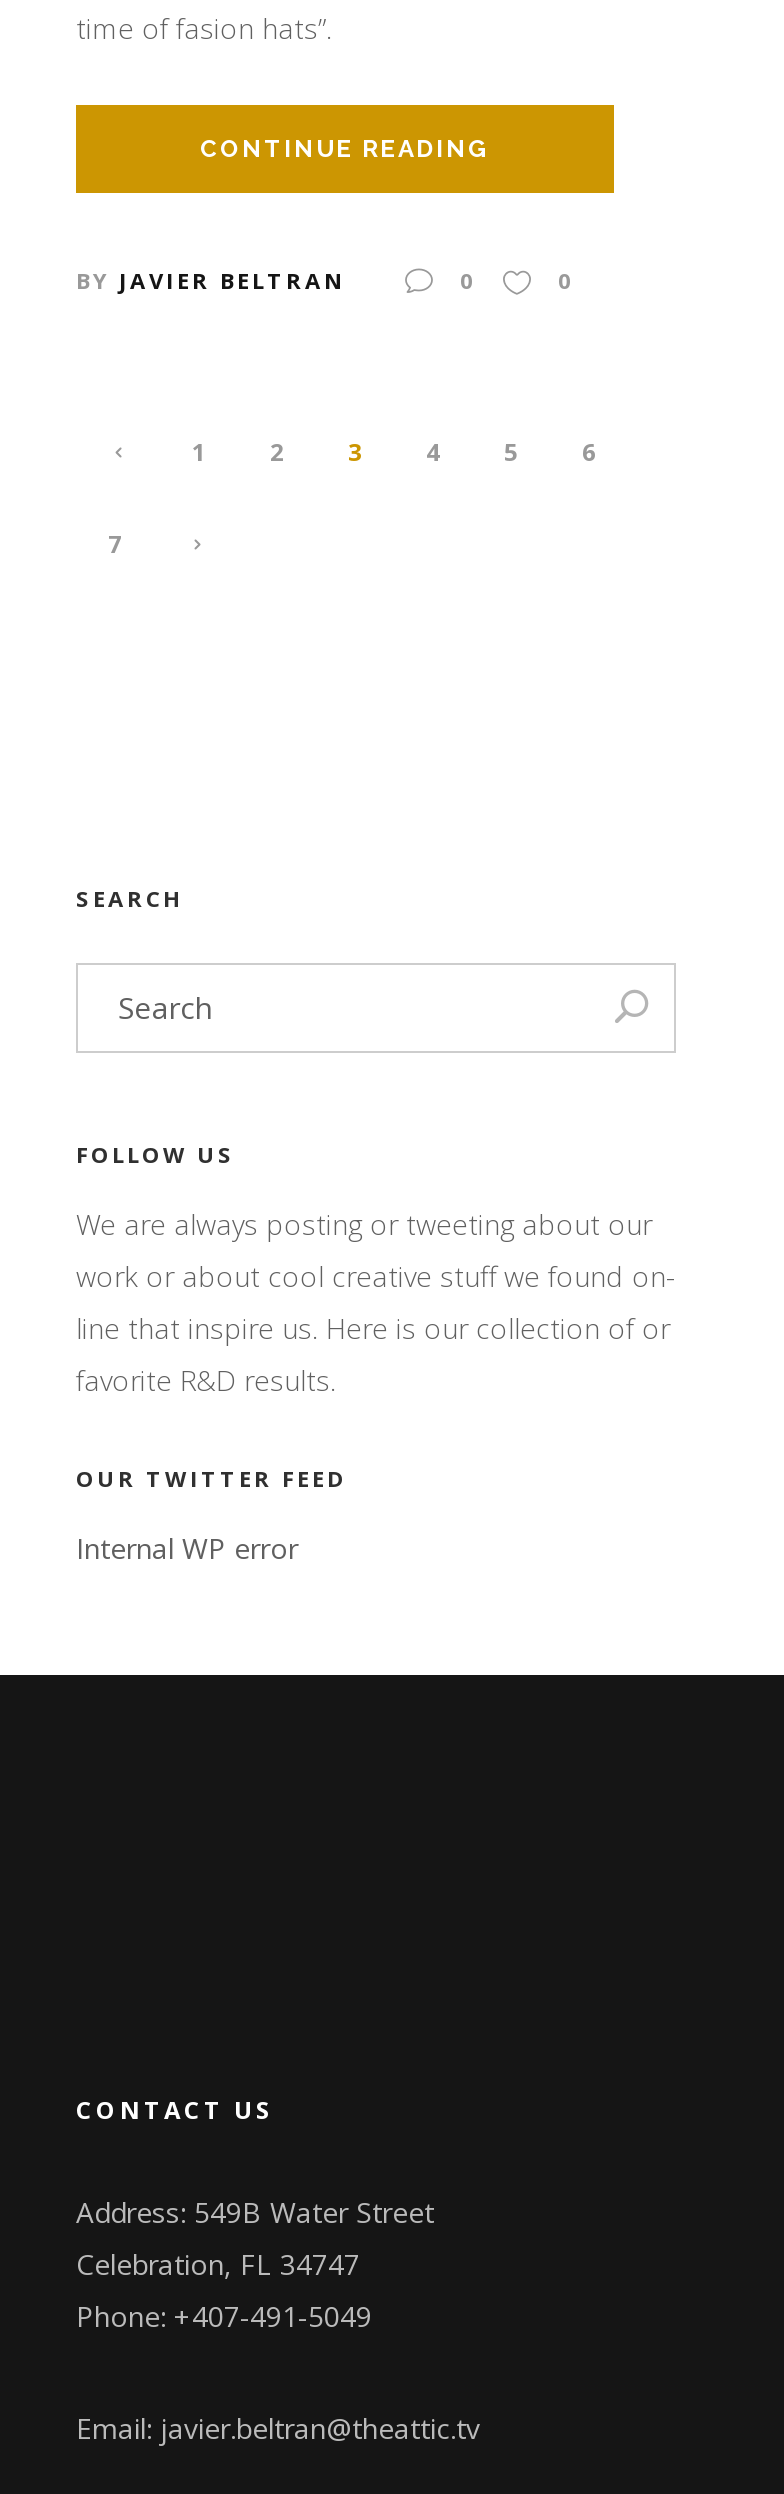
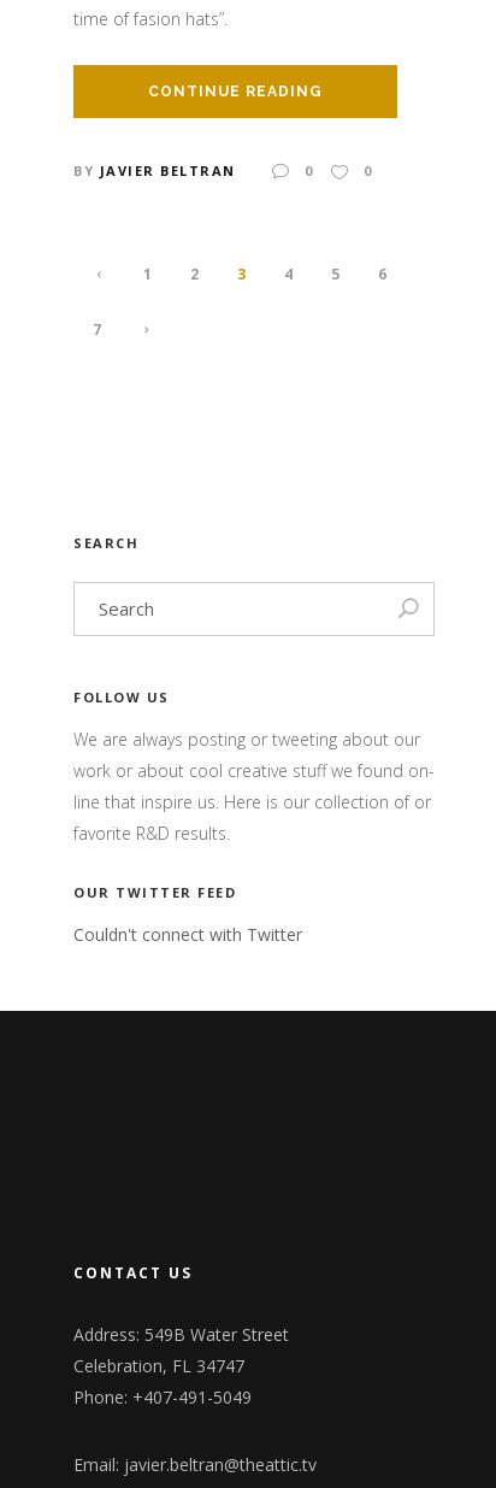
[76,1529,298,1567] Internal WP error -> [73,923,302,946] Couldn't connect with Twitter

